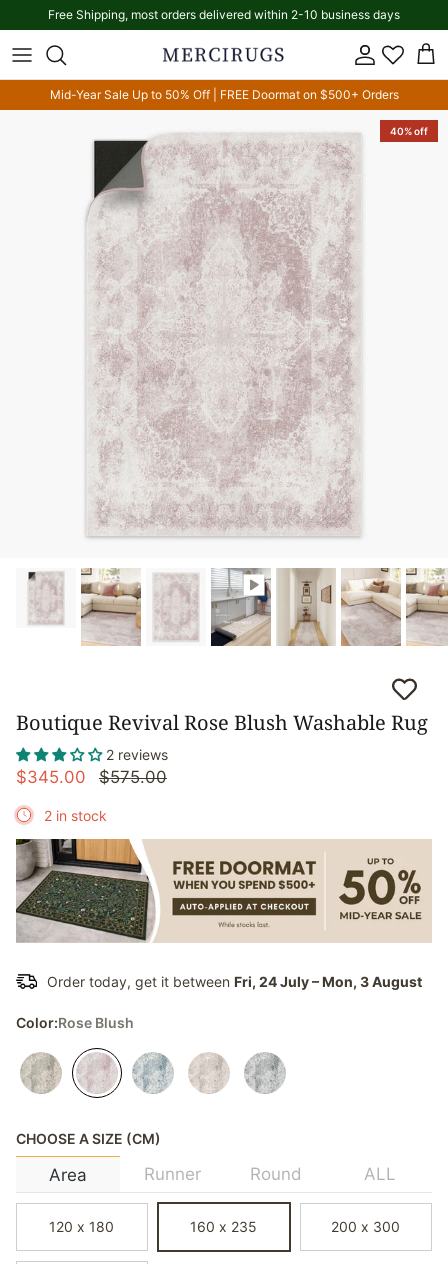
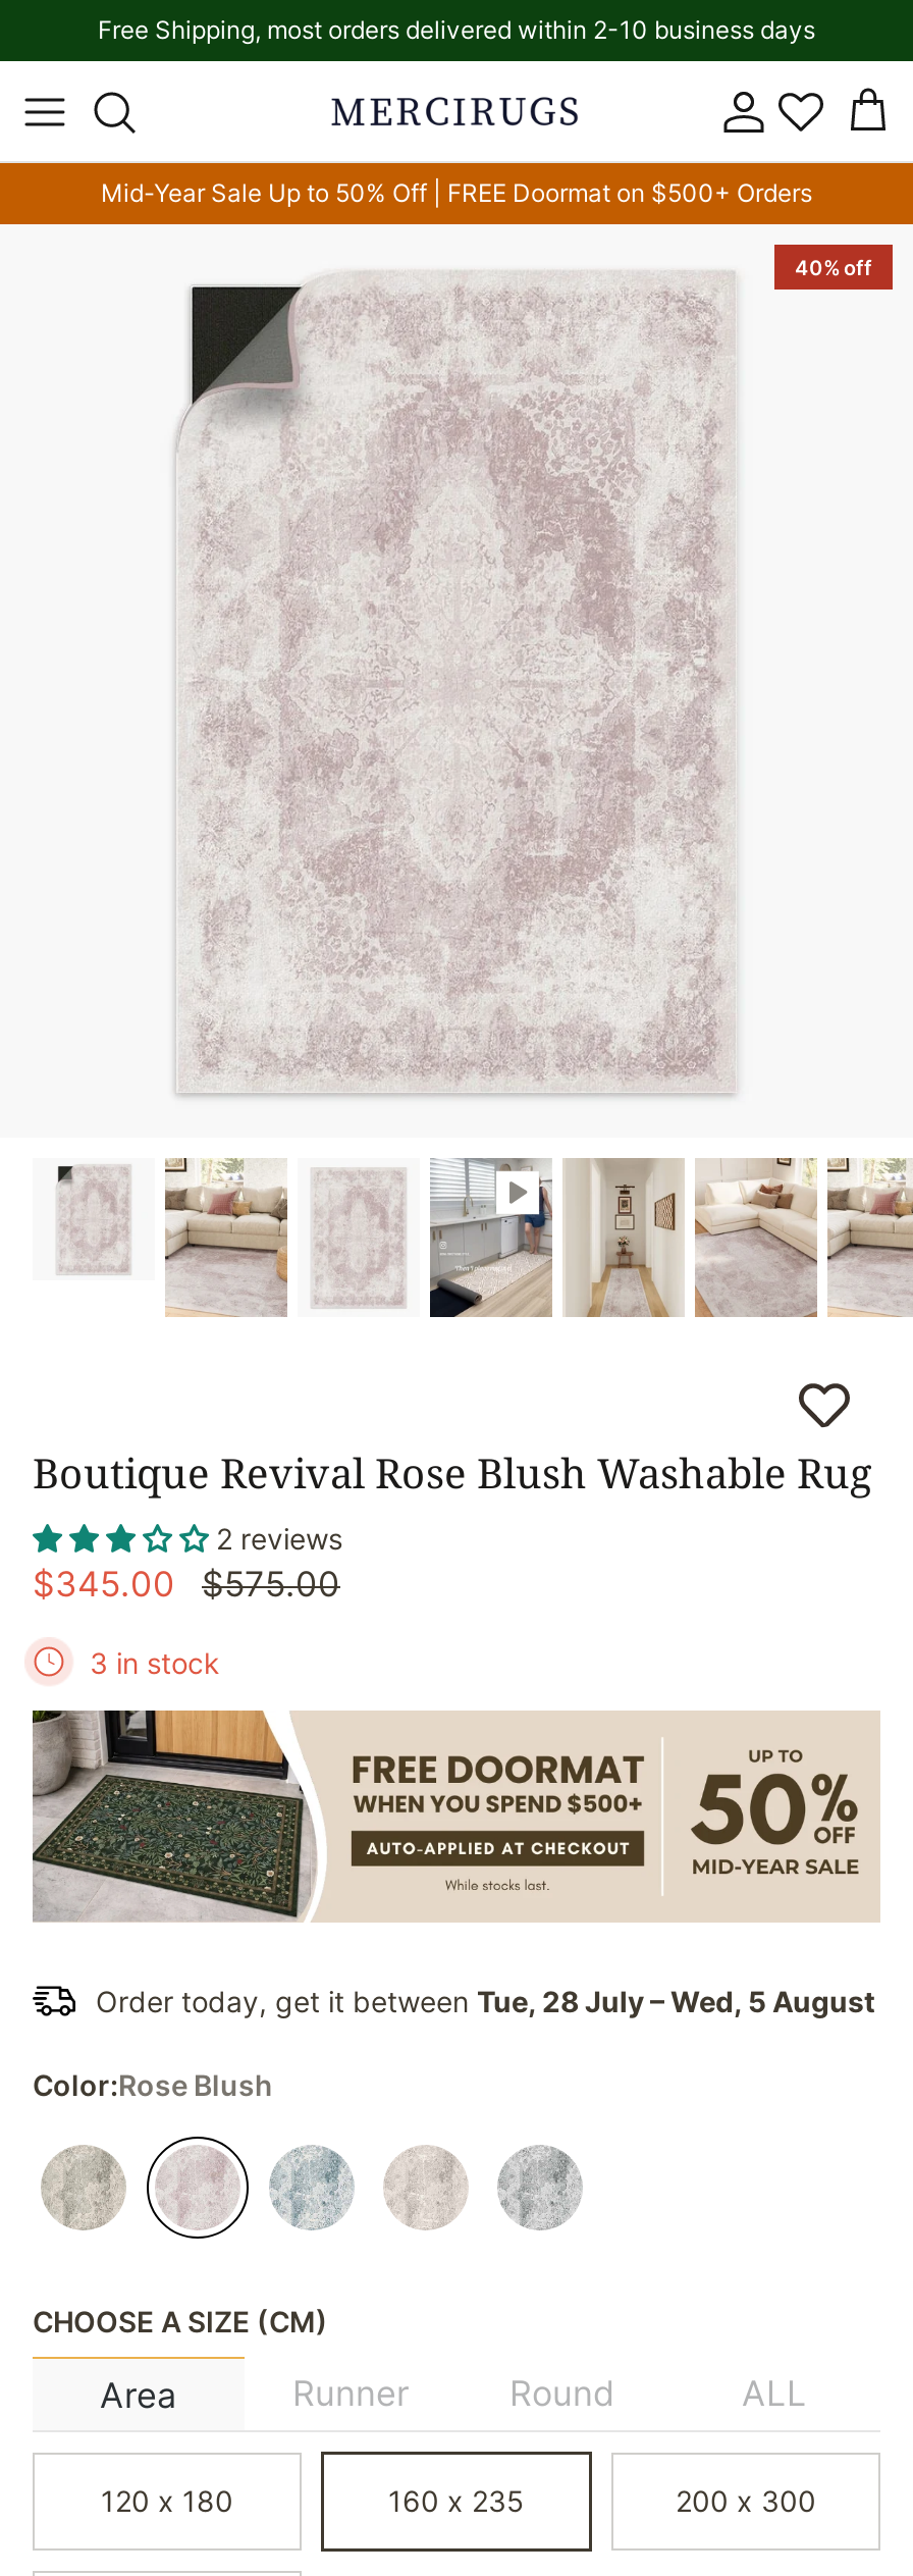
[44,807,107,824] 2 in stock -> [90,1645,220,1680] 3 in stock
[47,973,422,990] Order today, get it between Fri, 24 July – Mon, 3 August -> [96,1984,874,2019] Order today, get it between Tue, 28 July – Wed, 5 August

